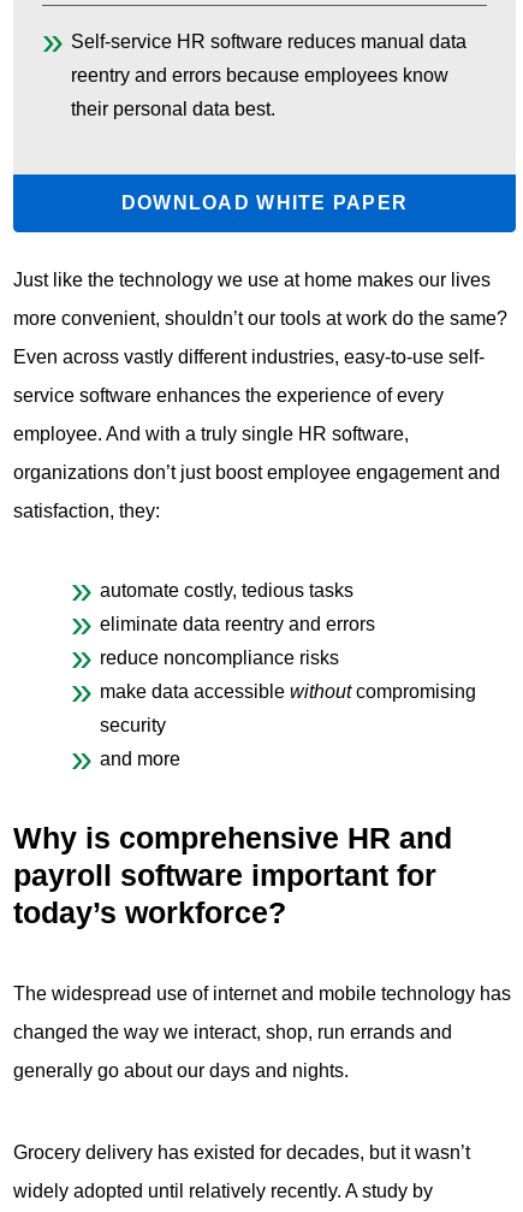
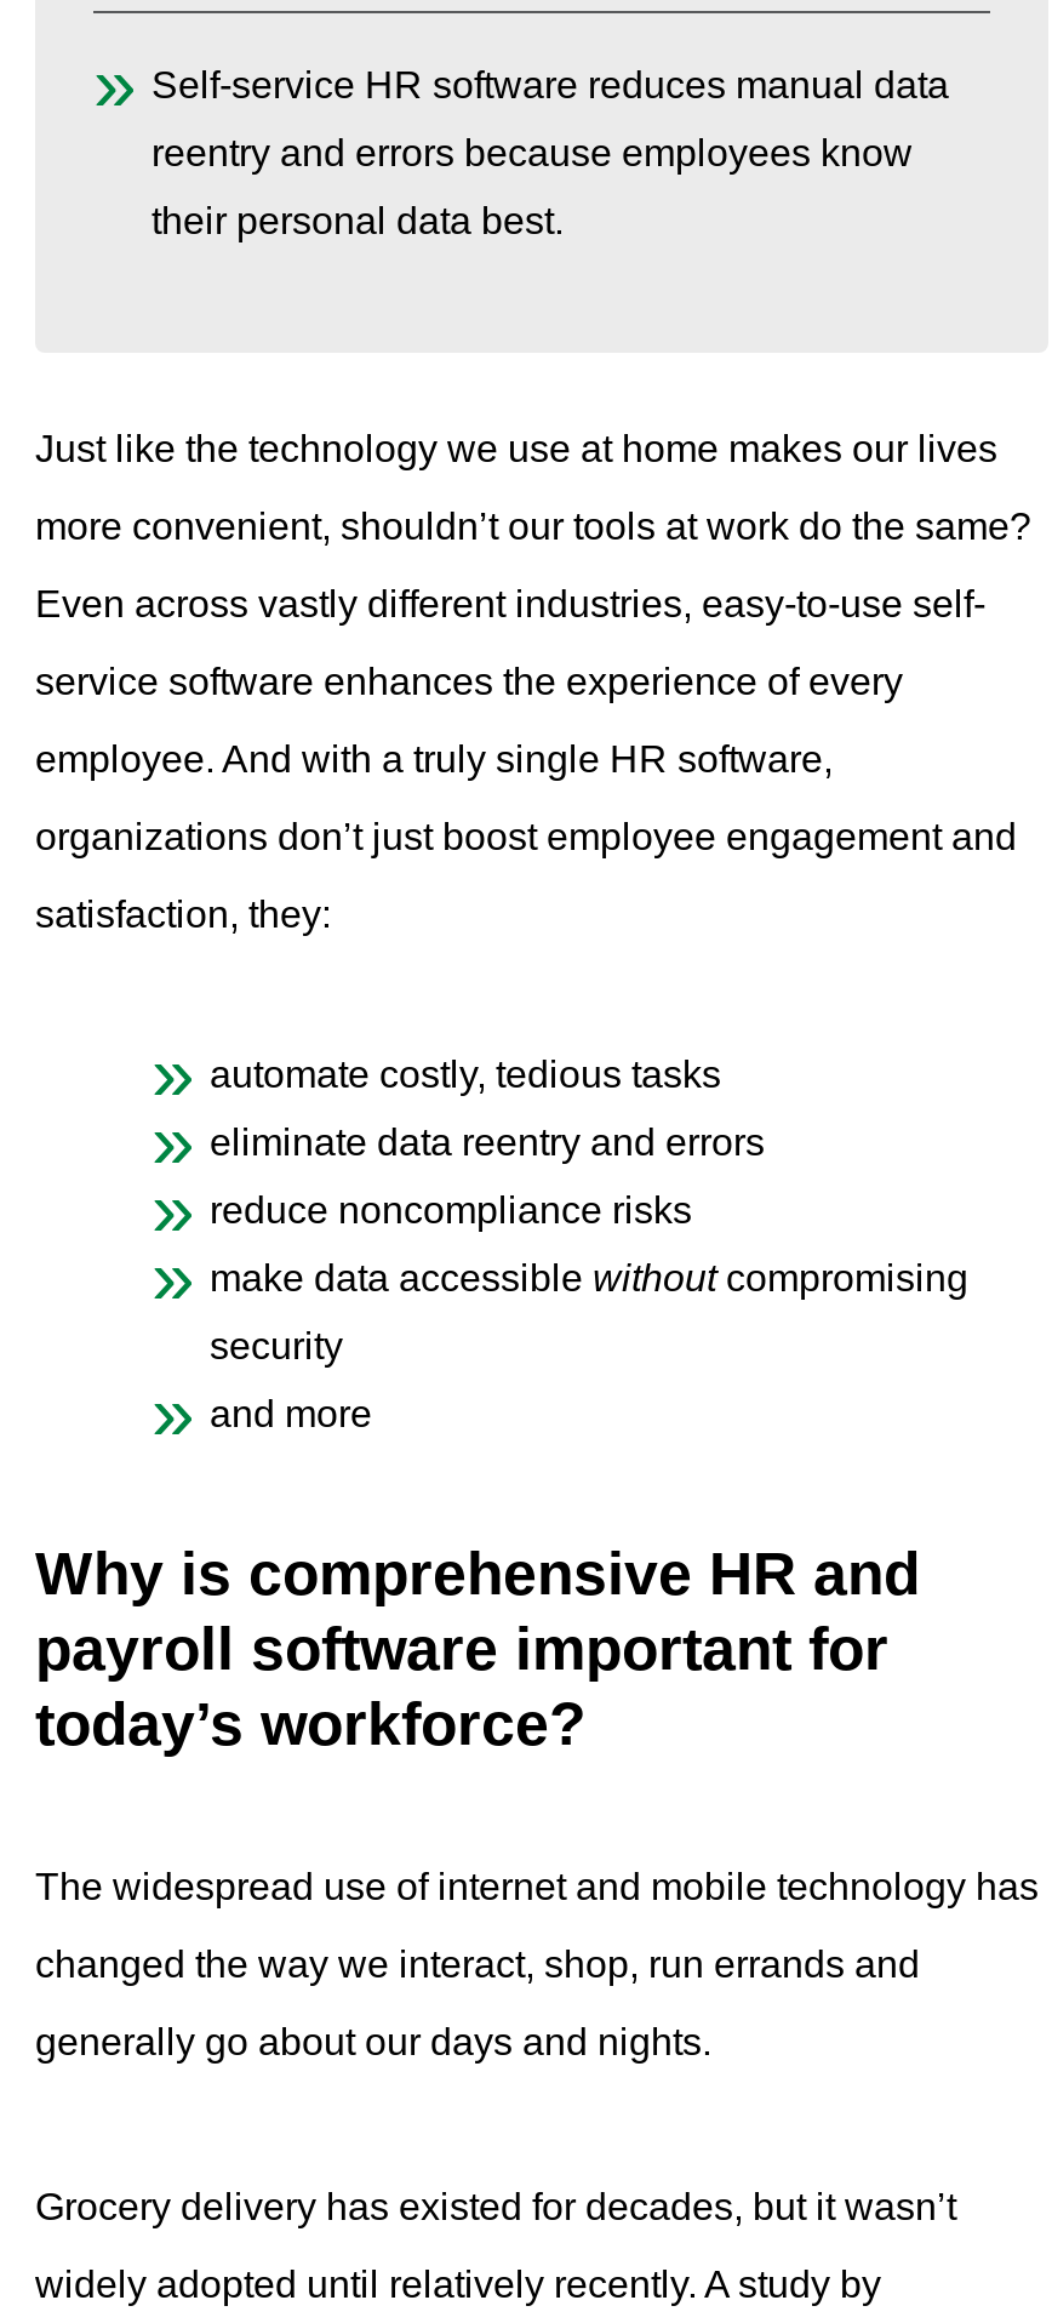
[121,192,408,213] DOWNLOAD WHITE PAPER -> none

